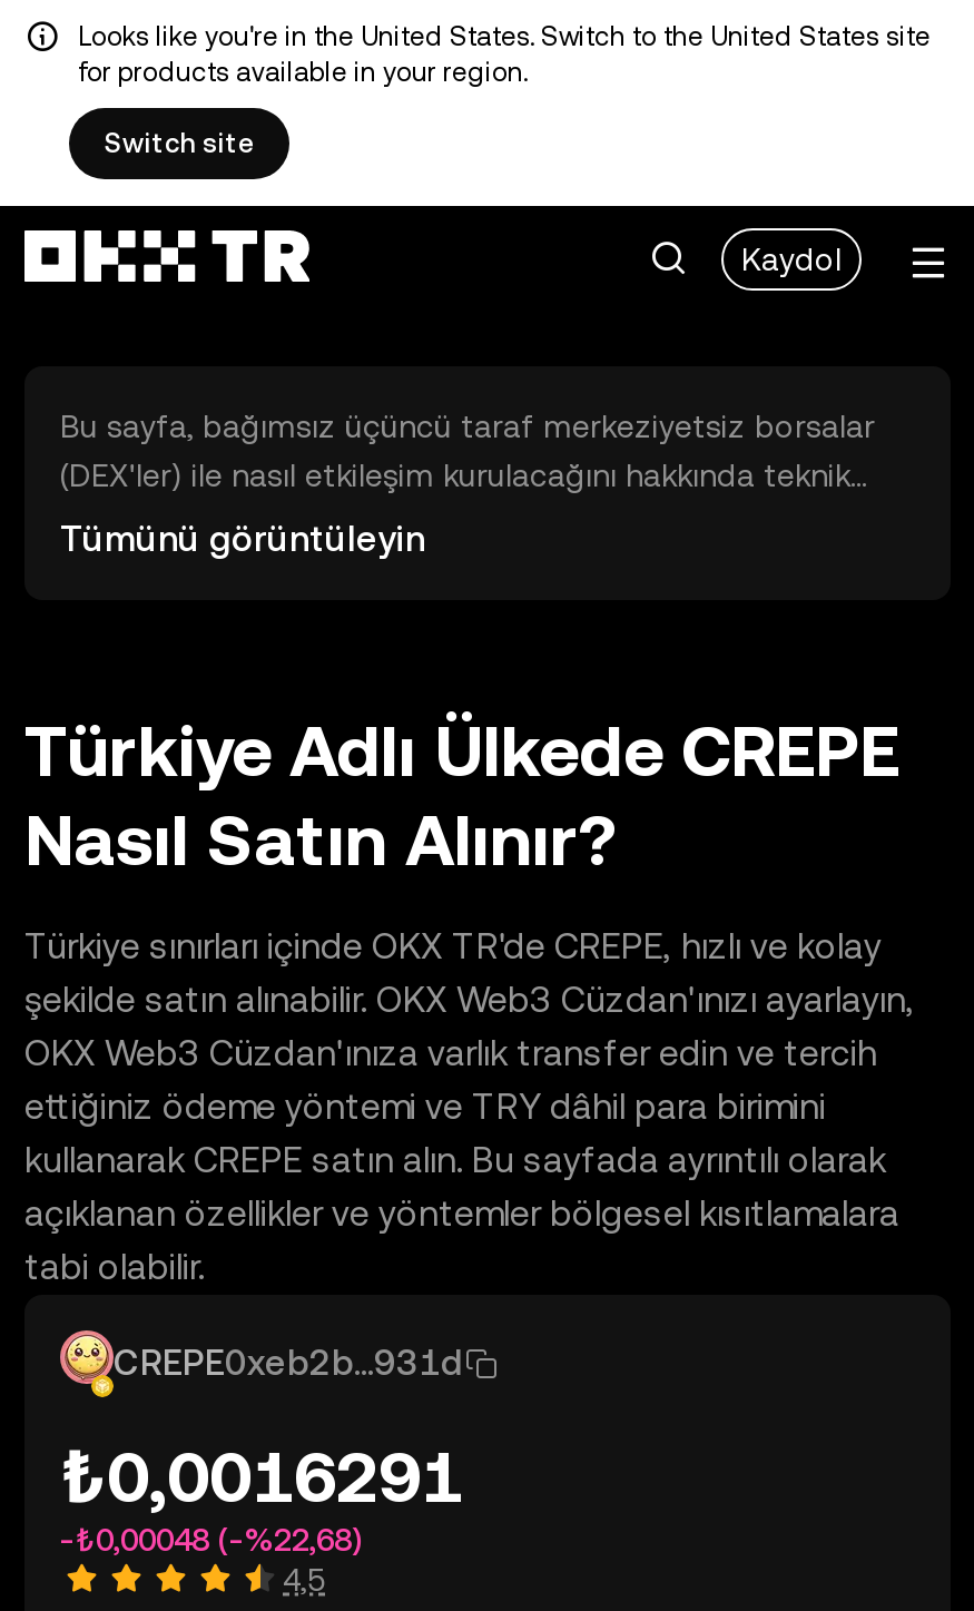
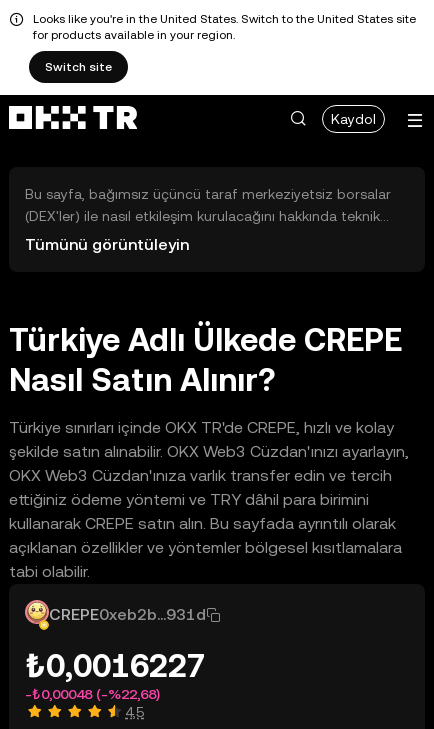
[60,1435,463,1517] ₺0,0016291 -> [25,647,206,684] ₺0,0016227

